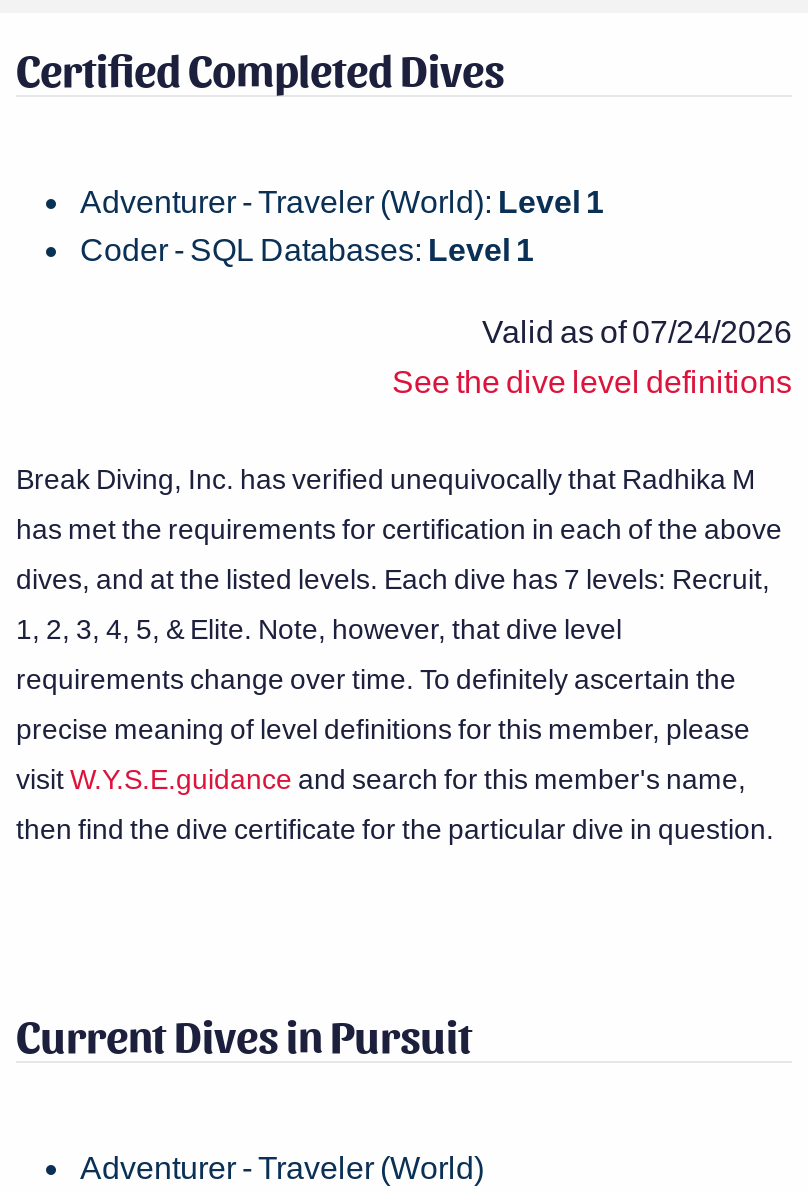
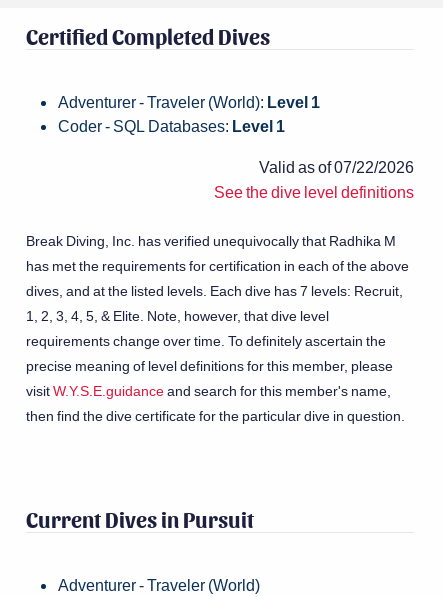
[482,311,792,349] Valid as of 07/24/2026 -> [259,157,414,176] Valid as of 07/22/2026

